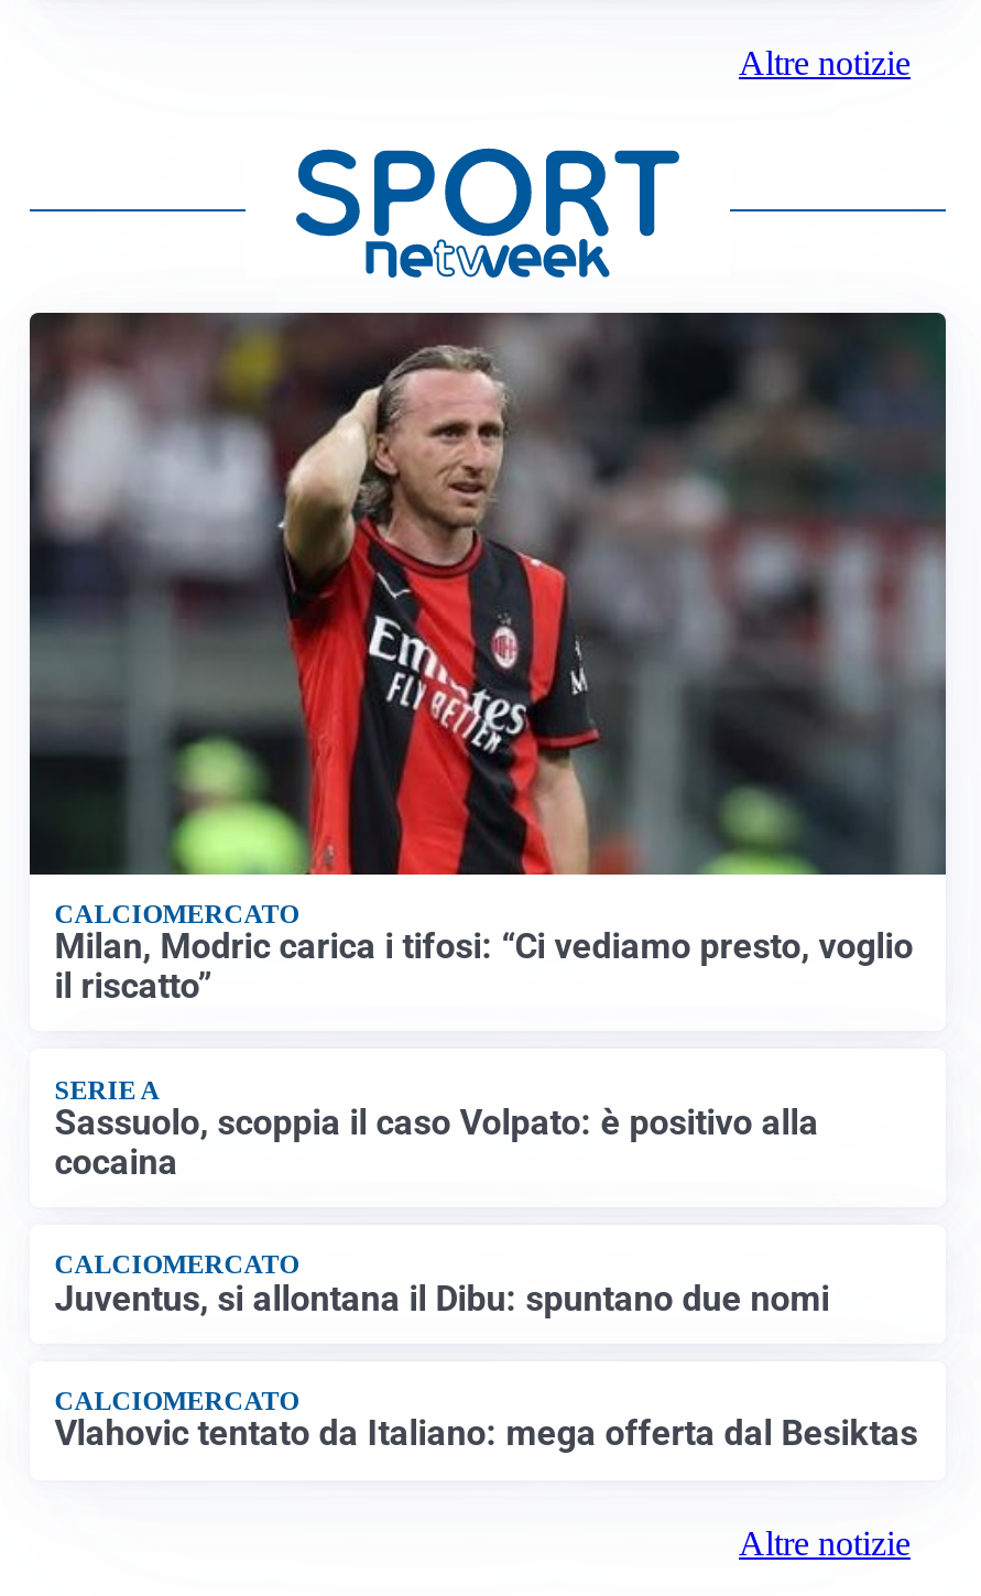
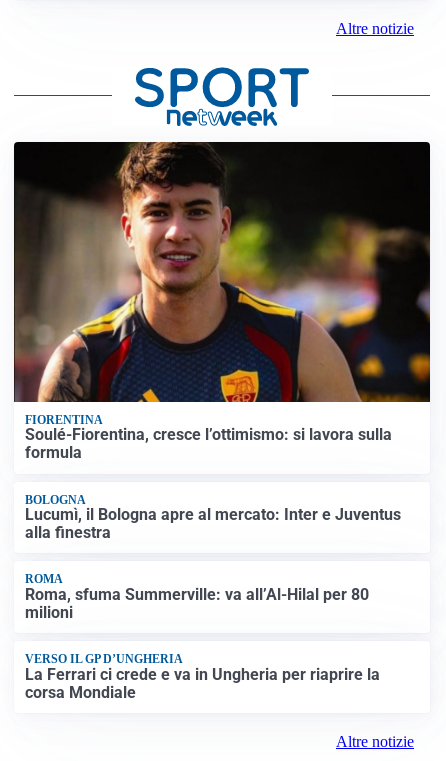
[30,311,948,1007] [image] | CALCIOMERCATO | Milan, Modric carica i tifosi: “Ci vediamo presto, voglio | il riscatto” -> [14,141,430,462] [image] | FIORENTINA | Soulé-Fiorentina, cresce l’ottimismo: si lavora sulla | formula
[54,1074,818,1183] SERIE A | Sassuolo, scoppia il caso Volpato: è positivo alla | cocaina -> [25,493,401,542] BOLOGNA | Lucumì, il Bologna apre al mercato: Inter e Juventus | alla finestra
[54,1249,830,1319] CALCIOMERCATO | Juventus, si allontana il Dibu: spuntano due nomi -> [25,572,369,622] ROMA | Roma, sfuma Summerville: va all’Al-Hilal per 80 | milioni
[54,1386,918,1455] CALCIOMERCATO | Vlahovic tentato da Italiano: mega offerta dal Besiktas -> [25,652,380,702] VERSO IL GP D’UNGHERIA | La Ferrari ci crede e va in Ungheria per riaprire la | corsa Mondiale

